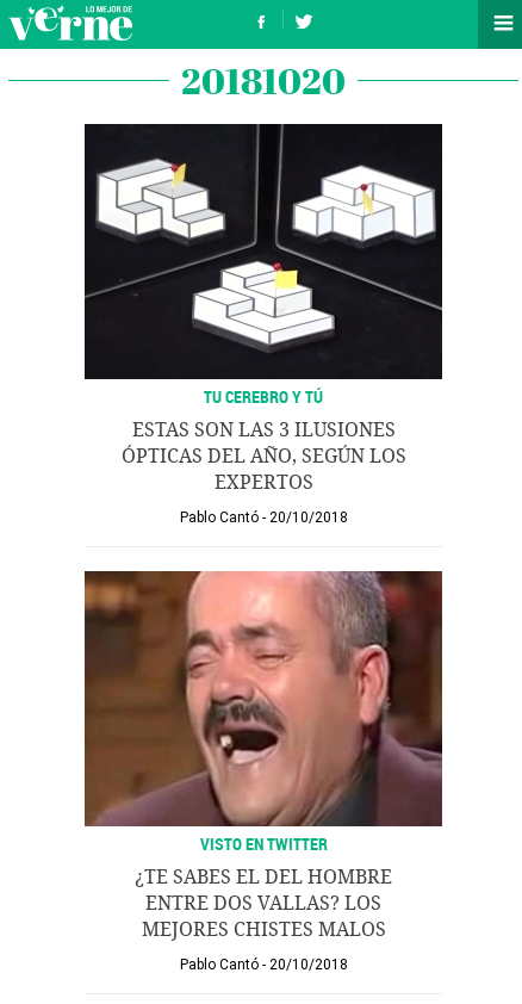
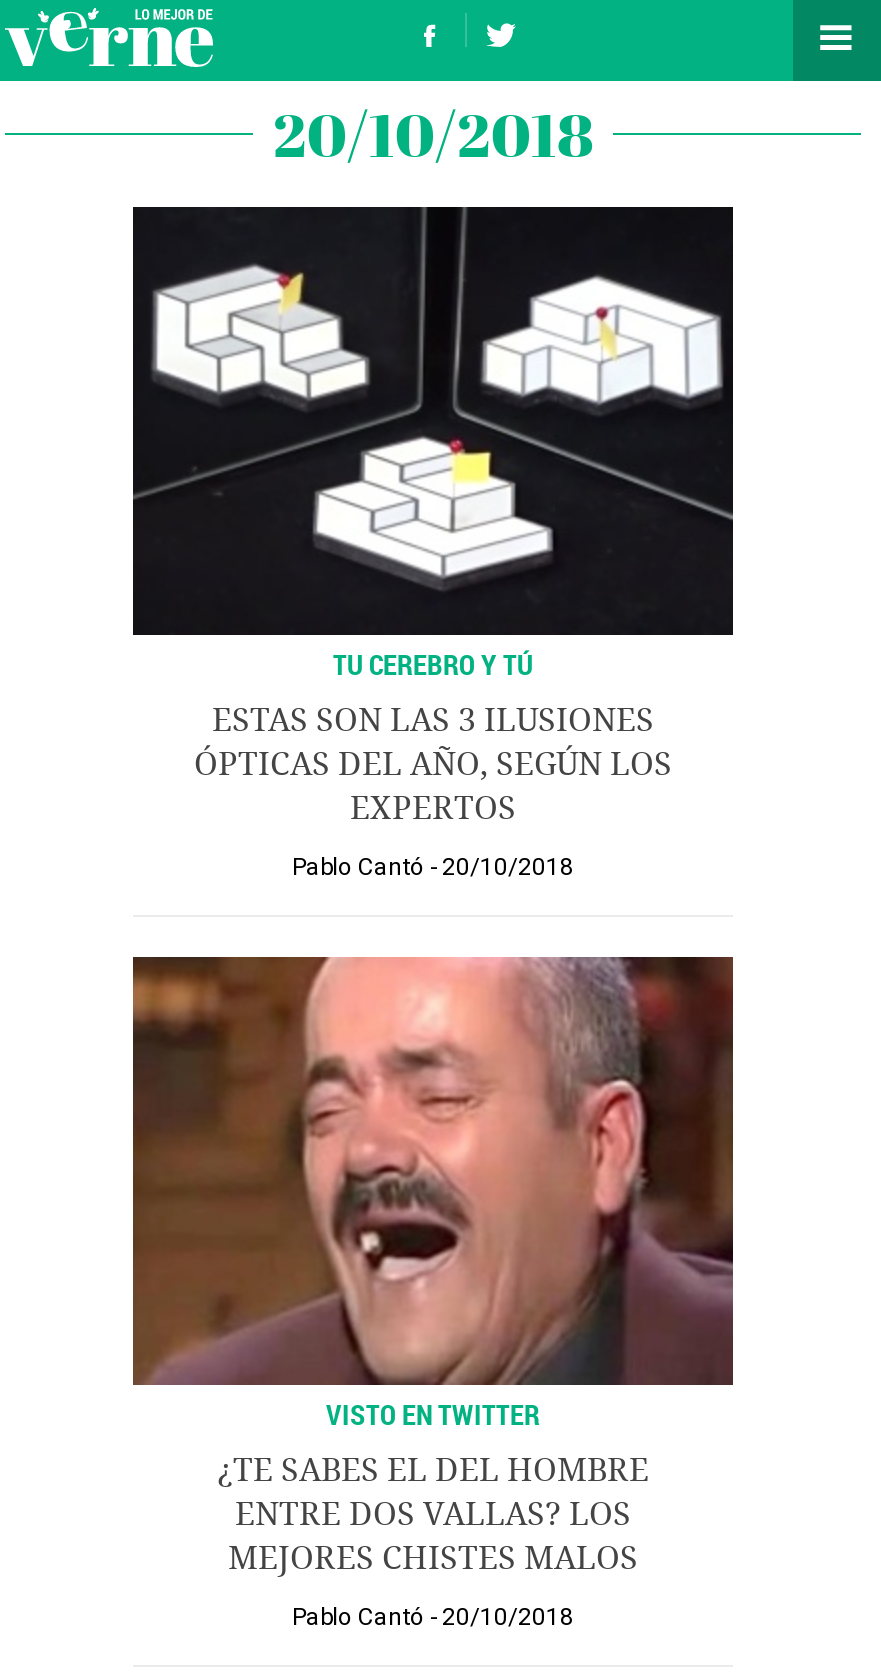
[181,56,346,105] 20181020 -> [273,93,593,175] 20/10/2018

